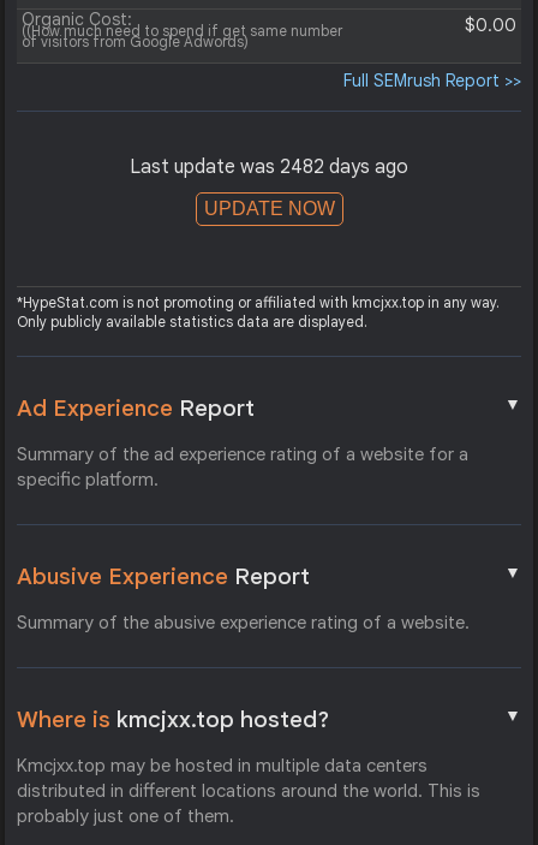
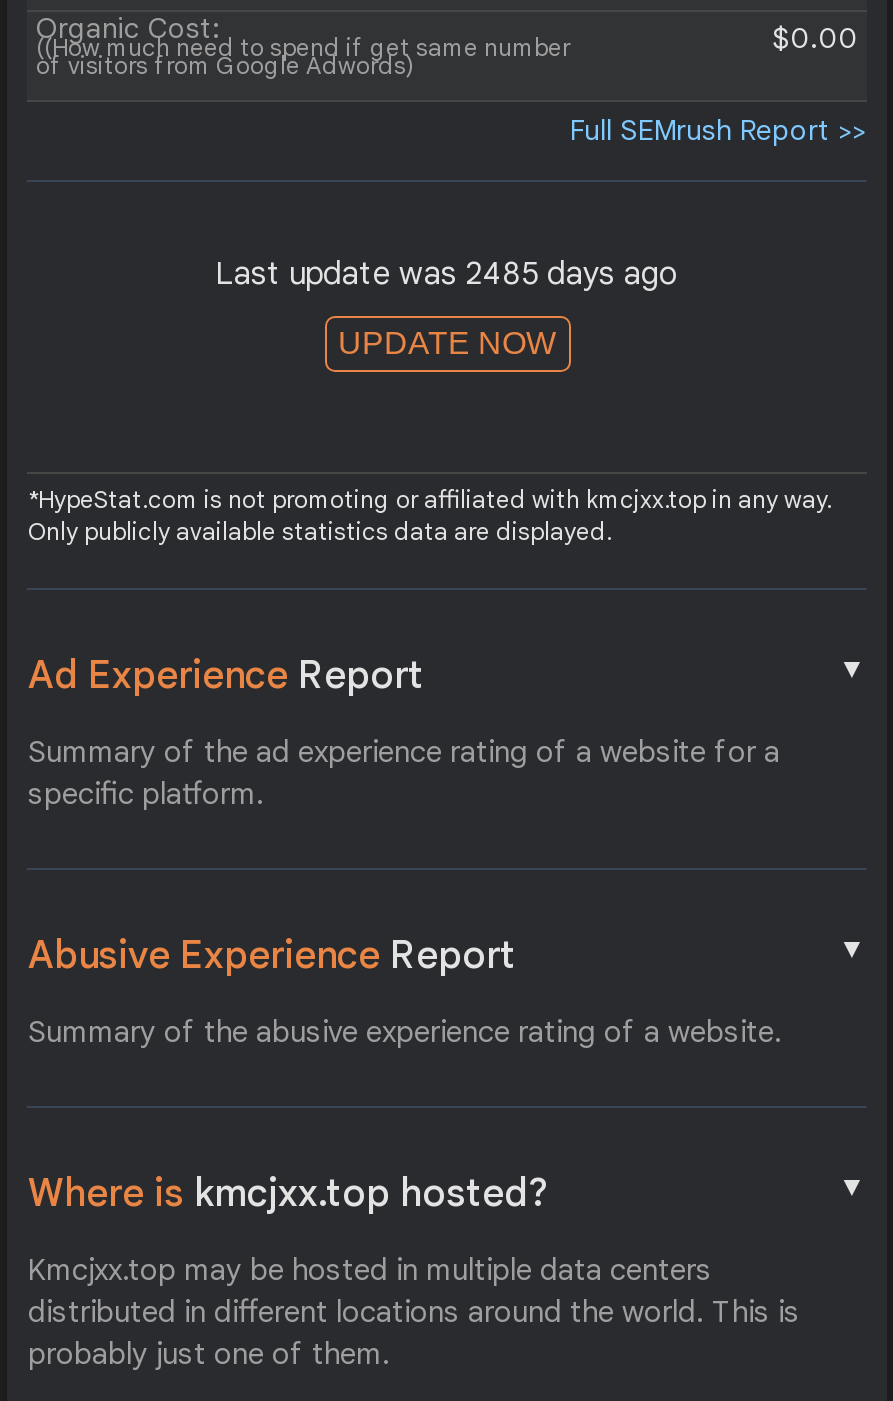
[130,155,408,179] Last update was 2482 days ago -> [215,254,679,294] Last update was 2485 days ago

